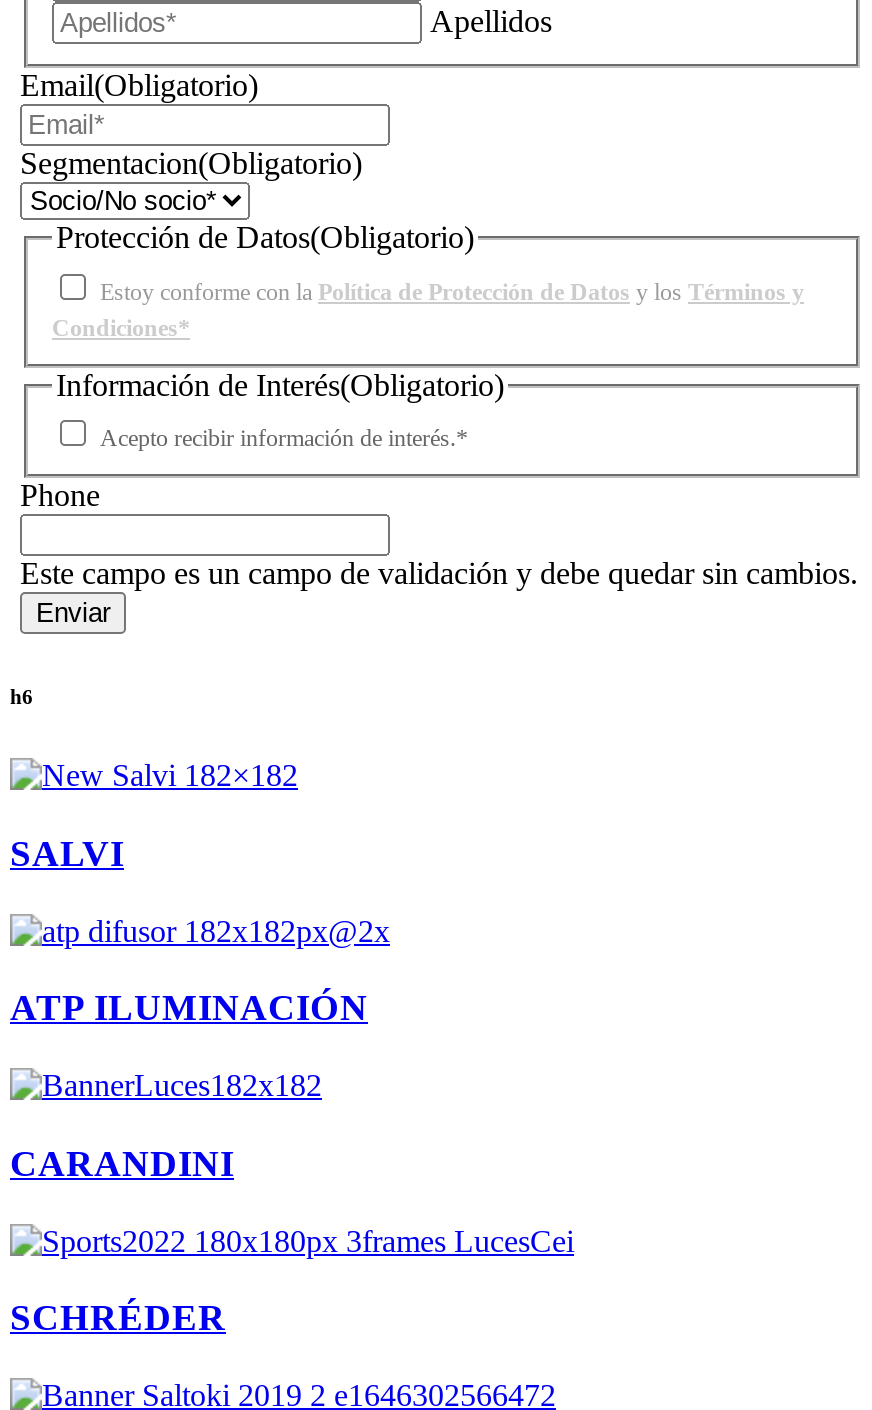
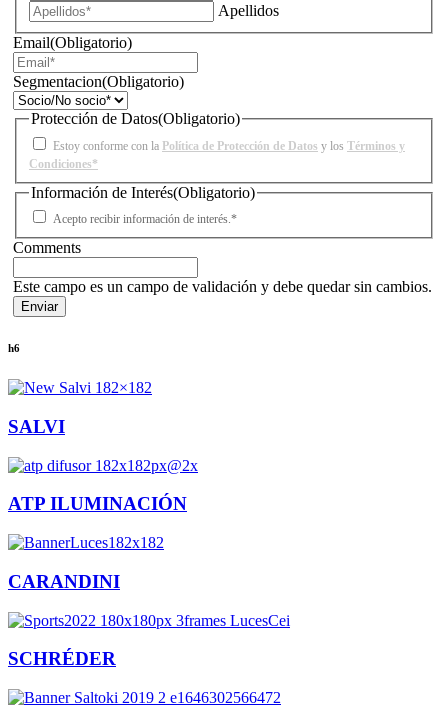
[20,479,100,513] Phone -> [13,239,81,256] Comments

